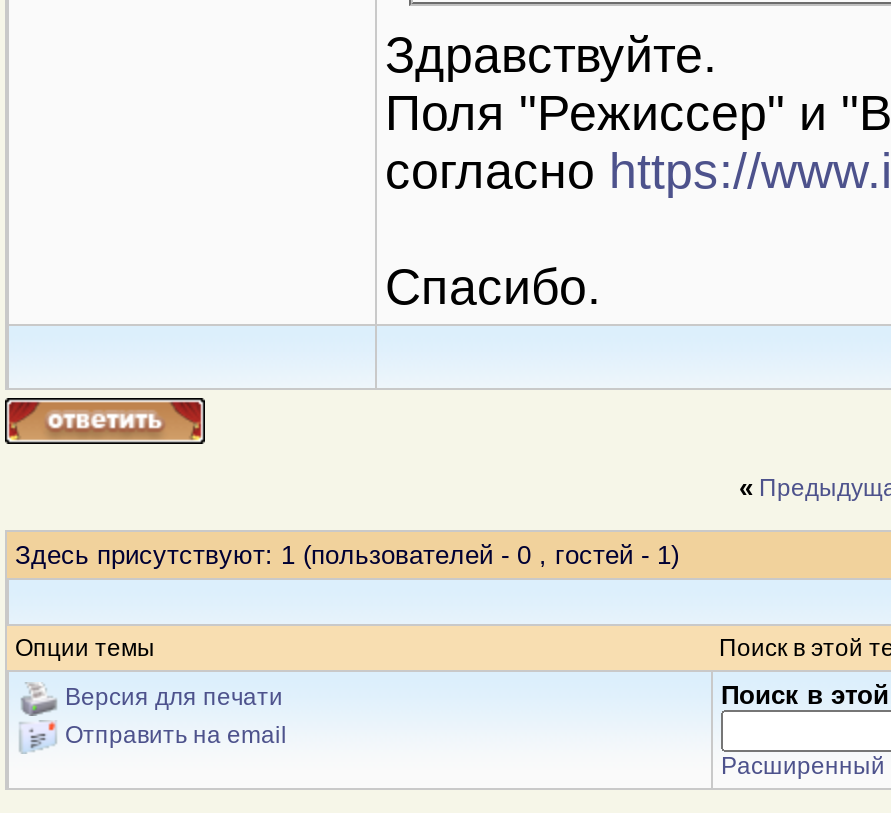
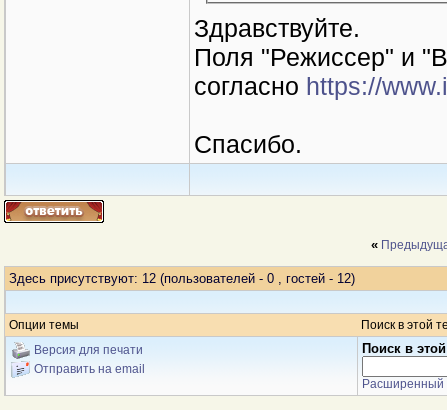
[15,540,679,570] Здесь присутствуют: 1 (пользователей - 0 , гостей - 1) -> [9,271,355,286] Здесь присутствуют: 12 (пользователей - 0 , гостей - 12)

